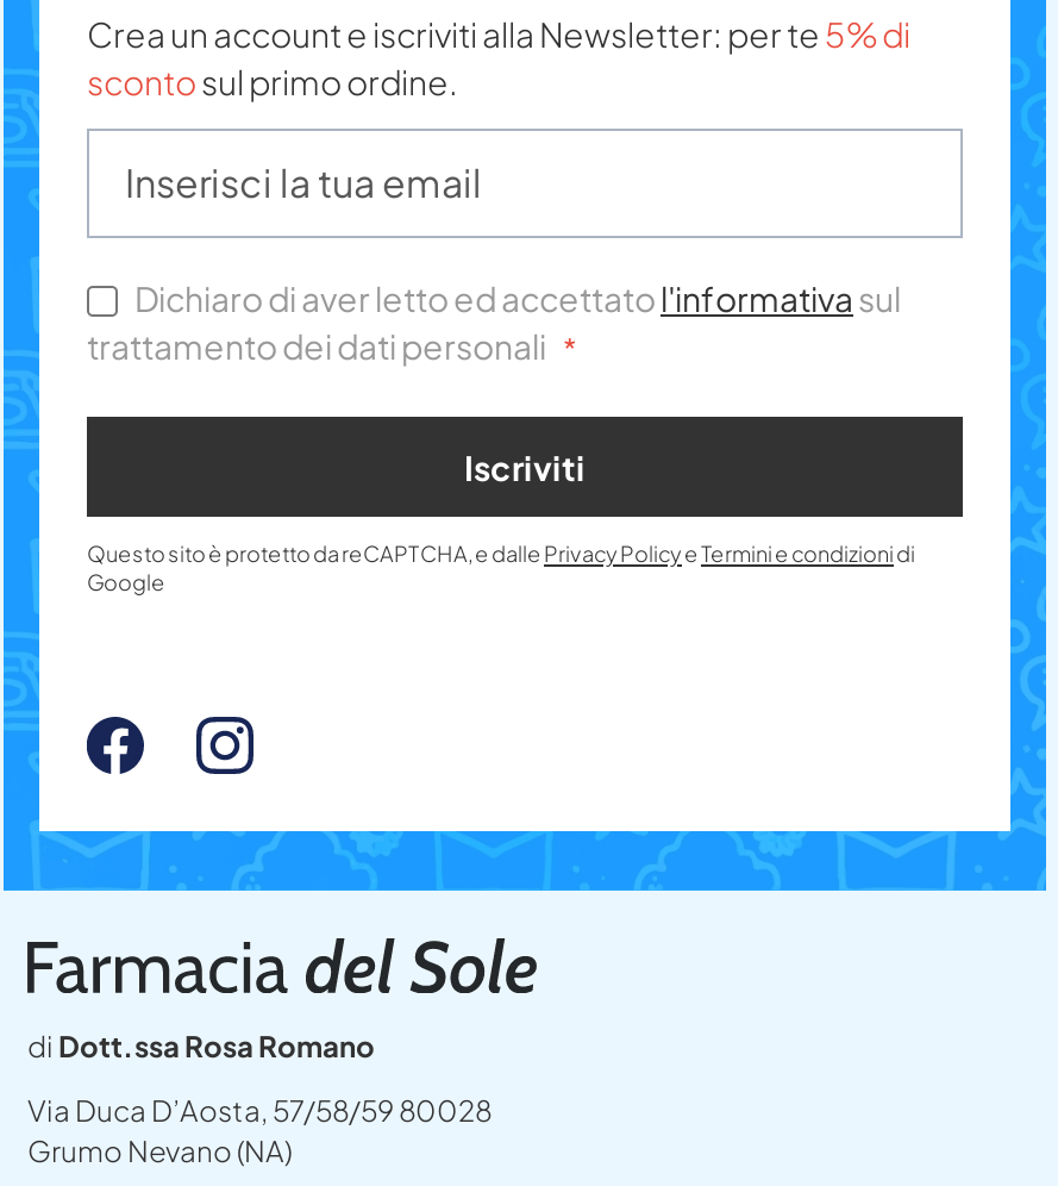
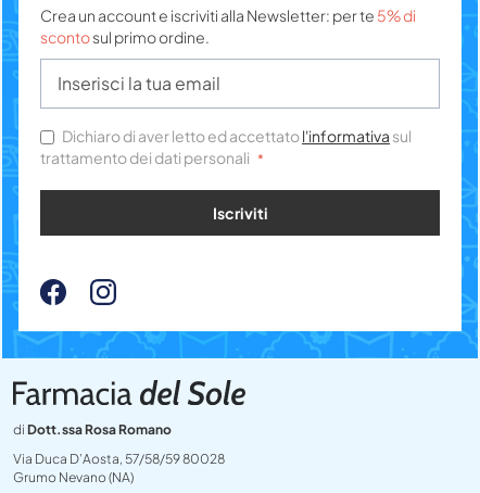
[87,541,915,596] Questo sito è protetto da reCAPTCHA, e dalle Privacy Policy e Termini e condizioni di | Google -> none

